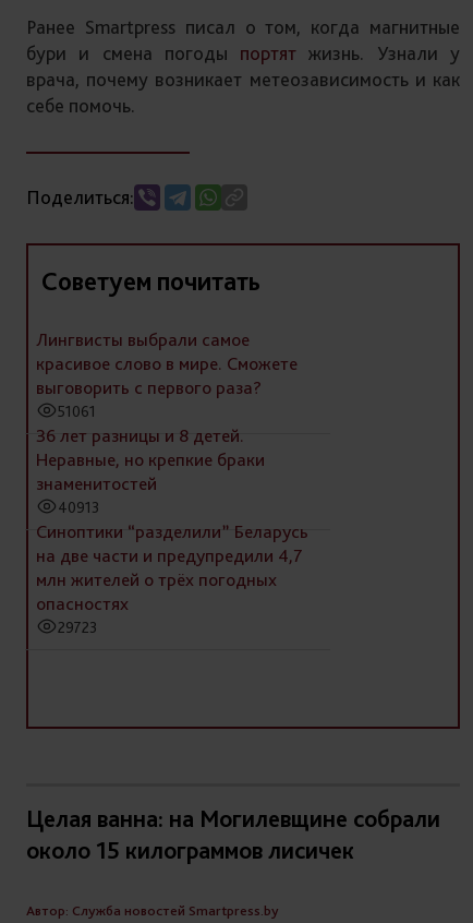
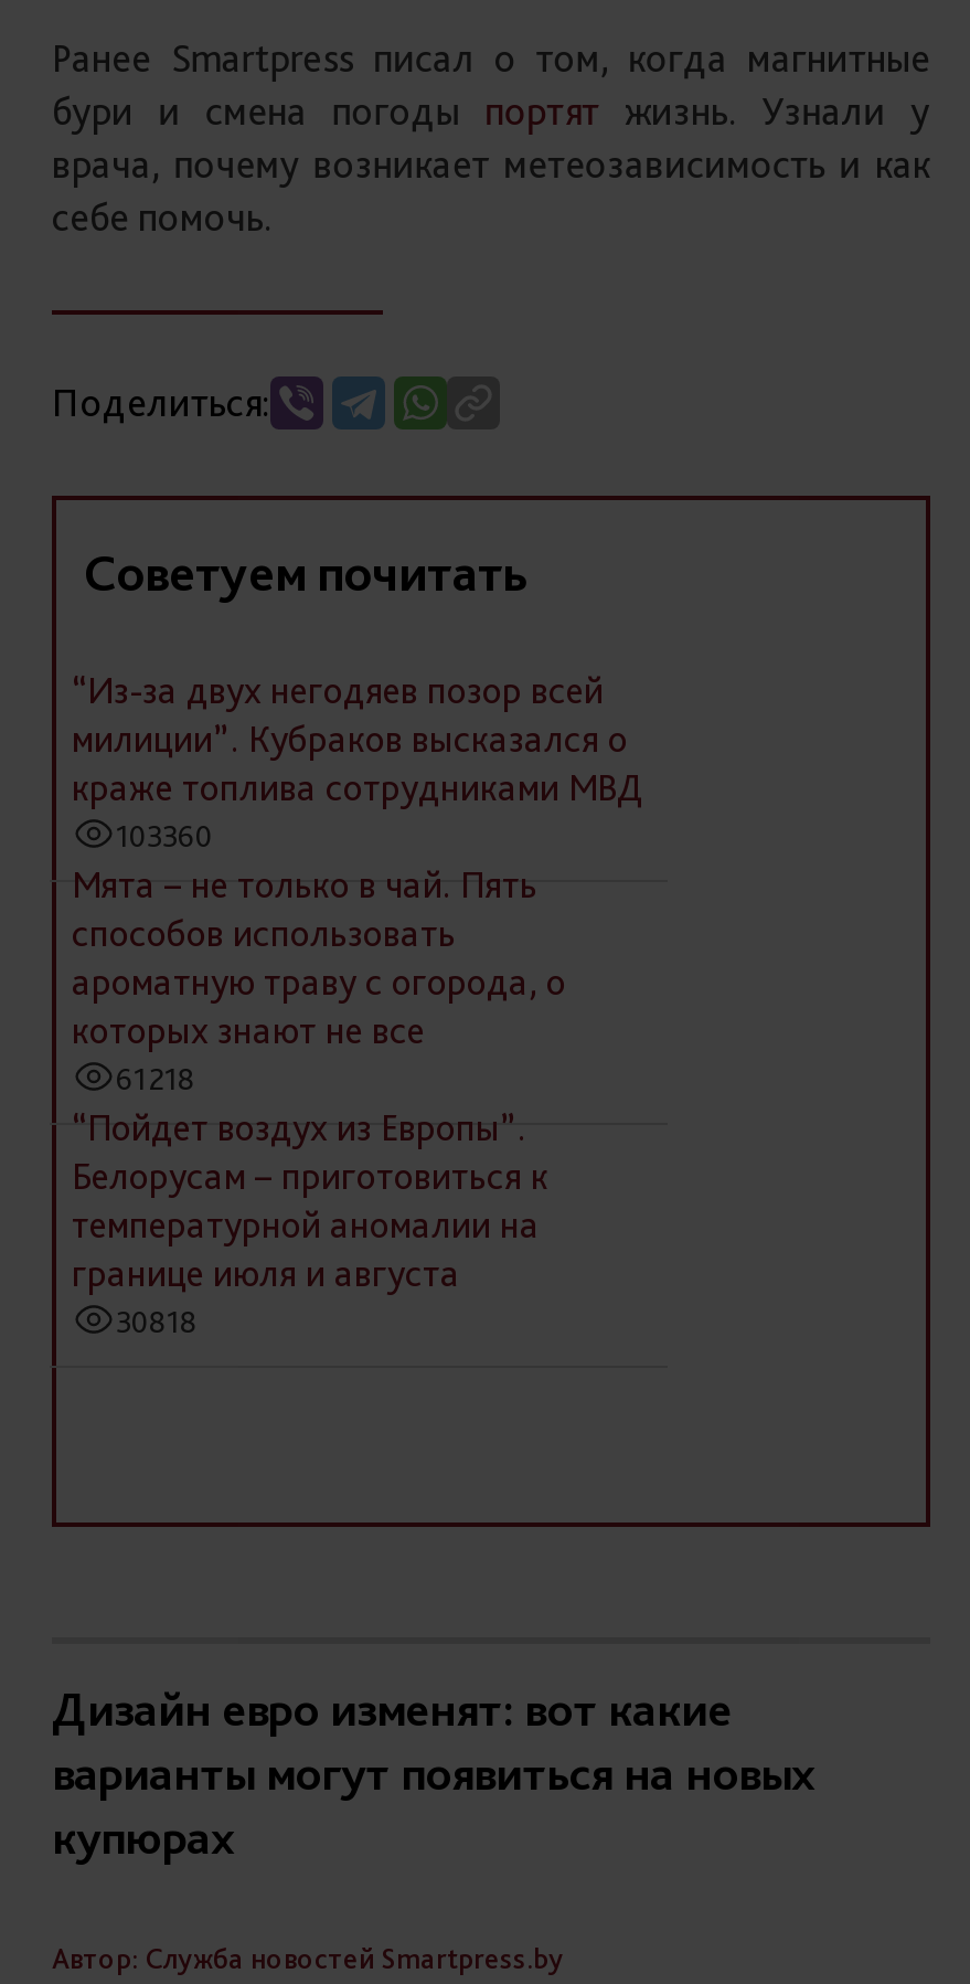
[36,328,308,636] Лингвисты выбрали самое | красивое слово в мире. Сможете | выговорить с первого раза? | 51061 | 36 лет разницы и 8 детей. | Неравные, но крепкие браки | знаменитостей | 40913 | Синоптики “разделили” Беларусь | на две части и предупредили 4,7 | млн жителей о трёх погодных | опасностях | 29723 -> [72,667,643,1338] “Из-за двух негодяев позор всей | милиции”. Кубраков высказался о | краже топлива сотрудниками МВД | 103360 | Мята – не только в чай. Пять | способов использовать | ароматную траву с огорода, о | которых знают не все | 61218 | “Пойдет воздух из Европы”. | Белорусам – приготовиться к | температурной аномалии на | границе июля и августа | 30818
[26,804,440,864] Целая ванна: на Могилевщине собрали | около 15 килограммов лисичек -> [52,1678,816,1864] Дизайн евро изменят: вот какие | варианты могут появиться на новых | купюрах

